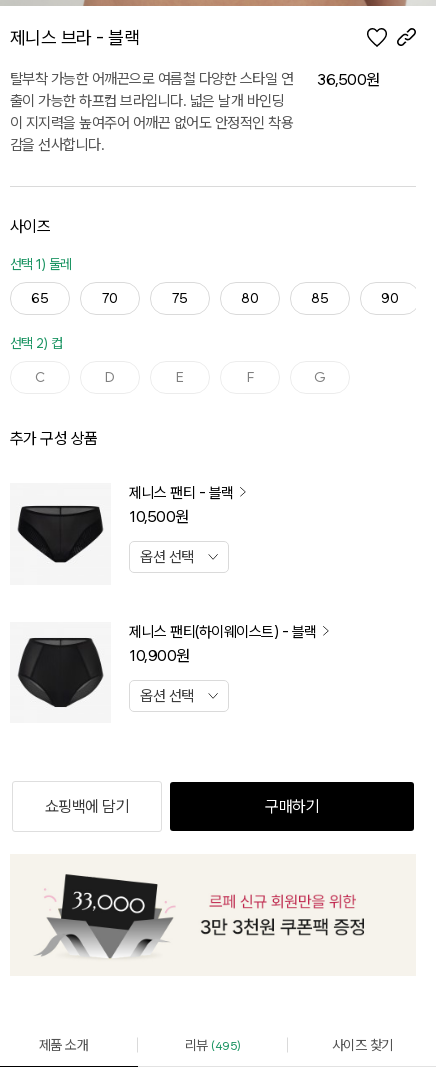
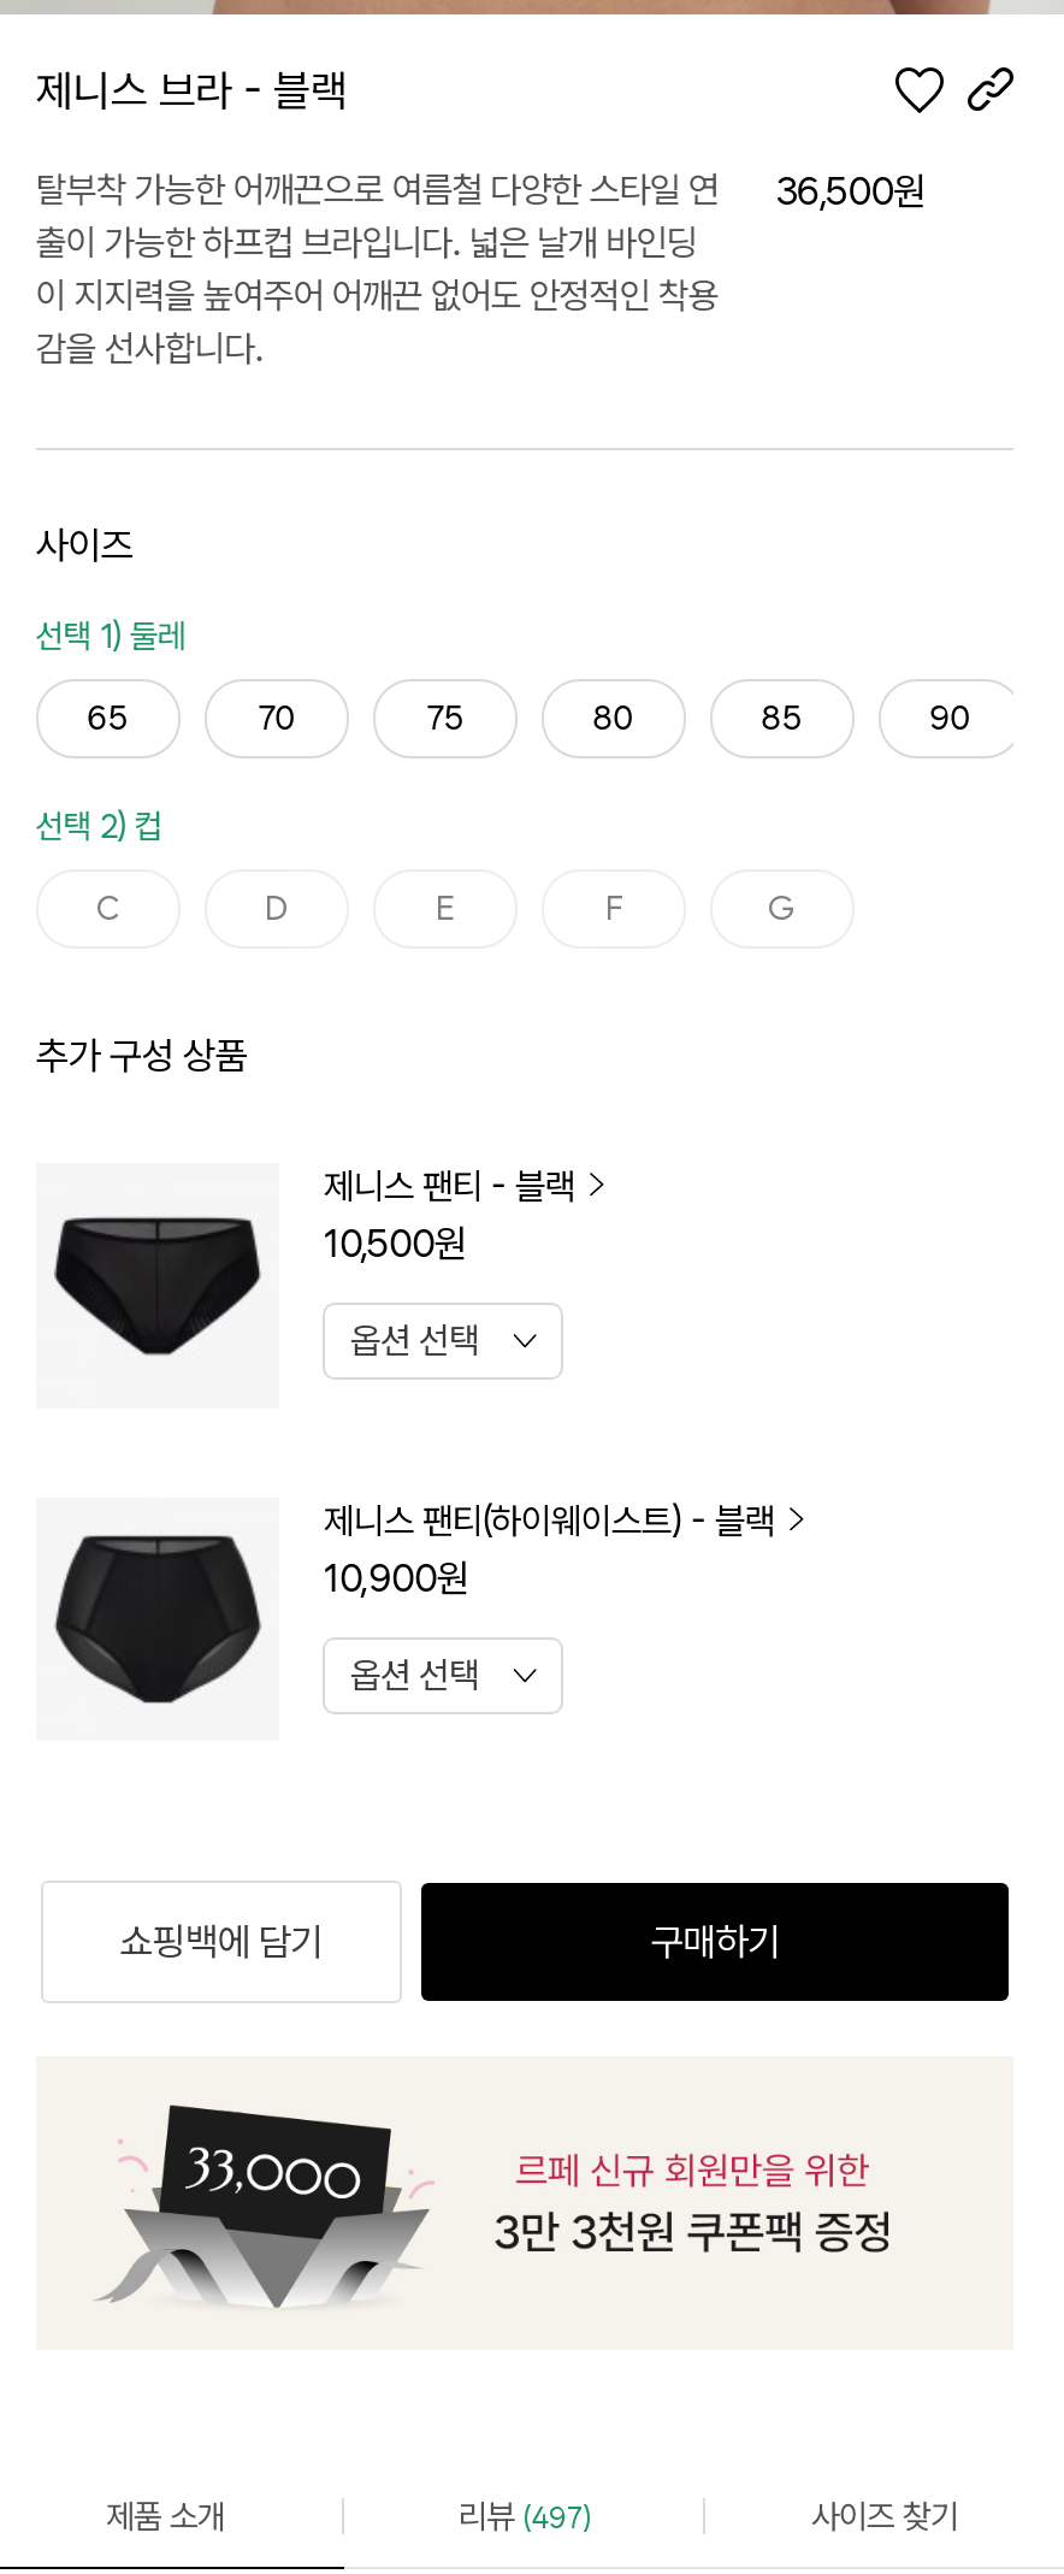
[185,1037,241,1053] 리뷰 (495) -> [459,2498,591,2536] 리뷰 (497)

